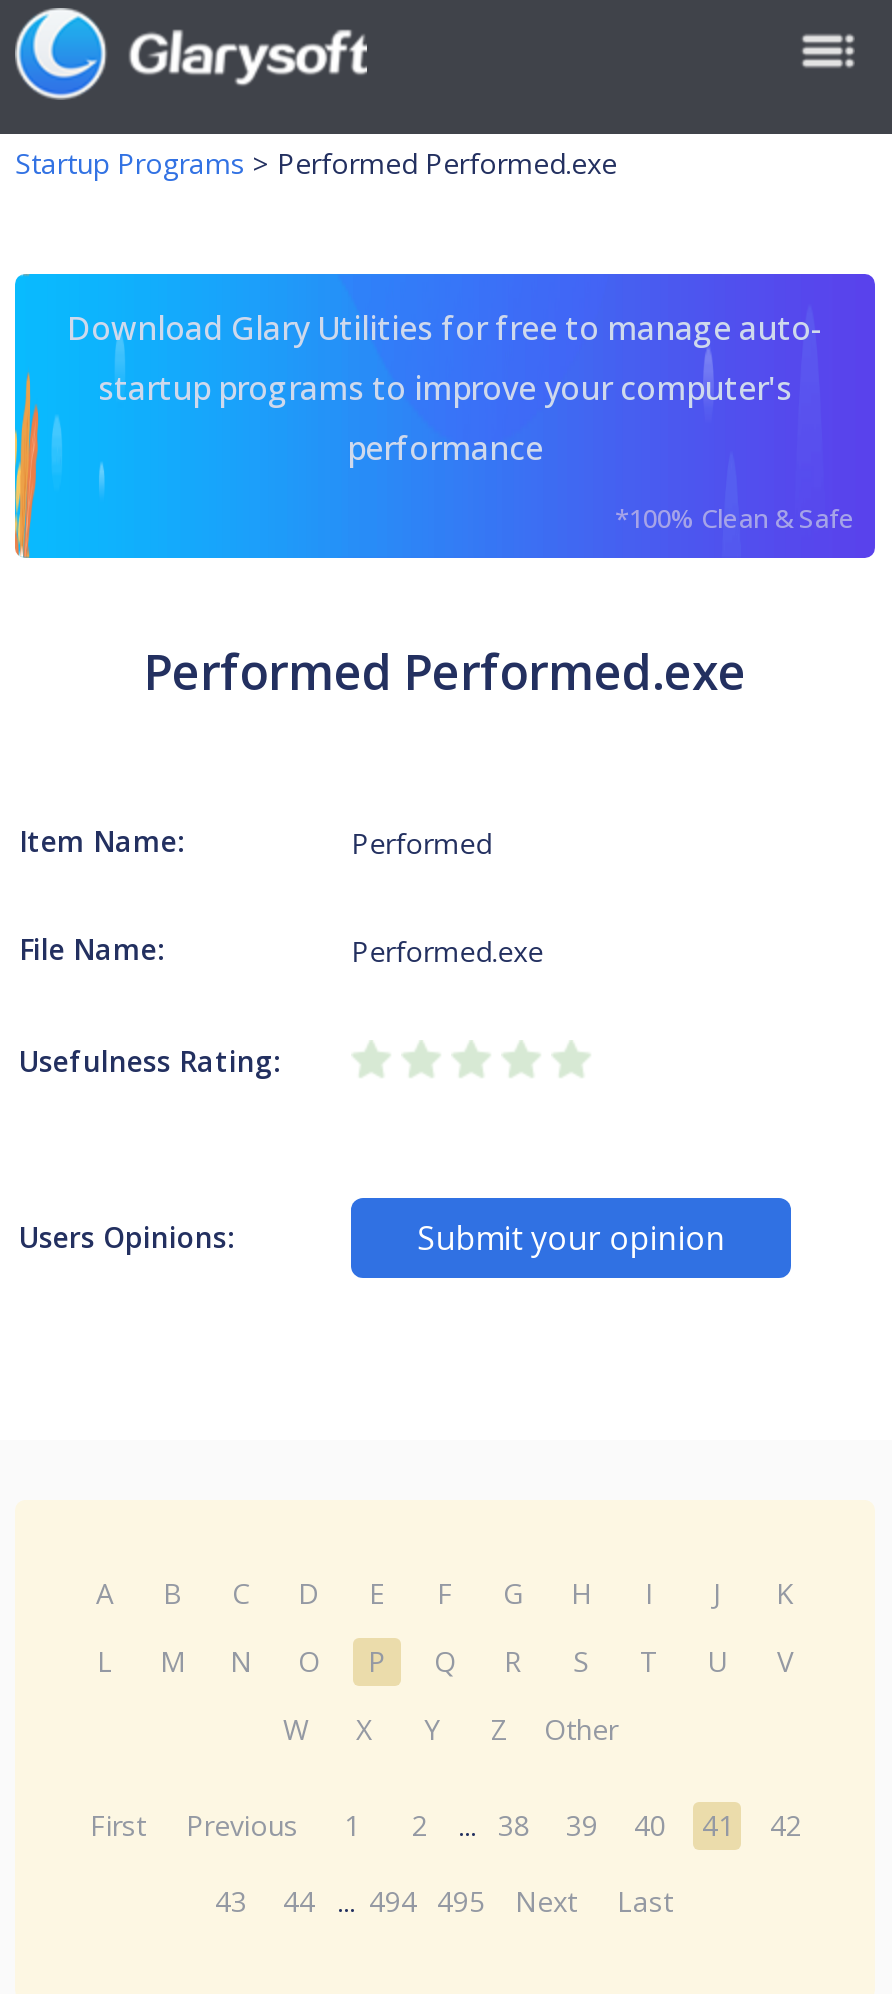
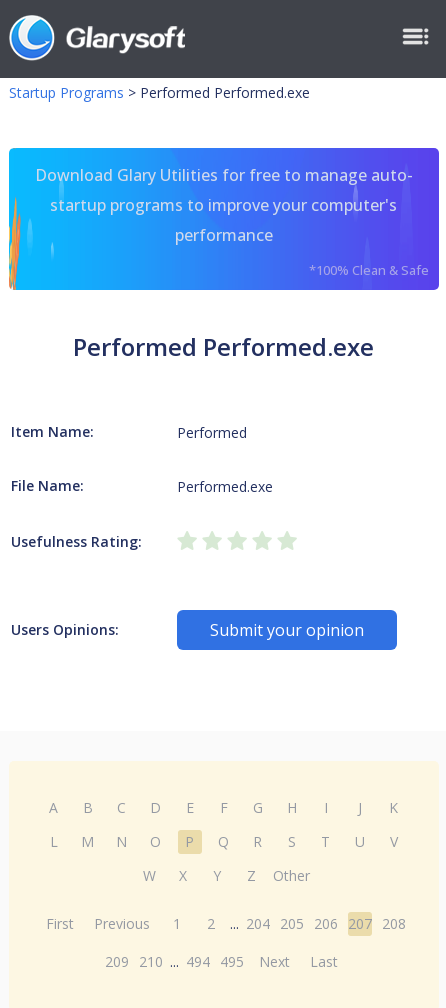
[412,1806,802,1844] 2 ... 38 | 39 | 40 | 41 | 42 -> [207,914,406,933] 2 ... 204 205 206 207 208
[215,1882,485,1920] 43 | 44 ... 494 495 -> [105,952,244,971] 209 210 ... 494 495

